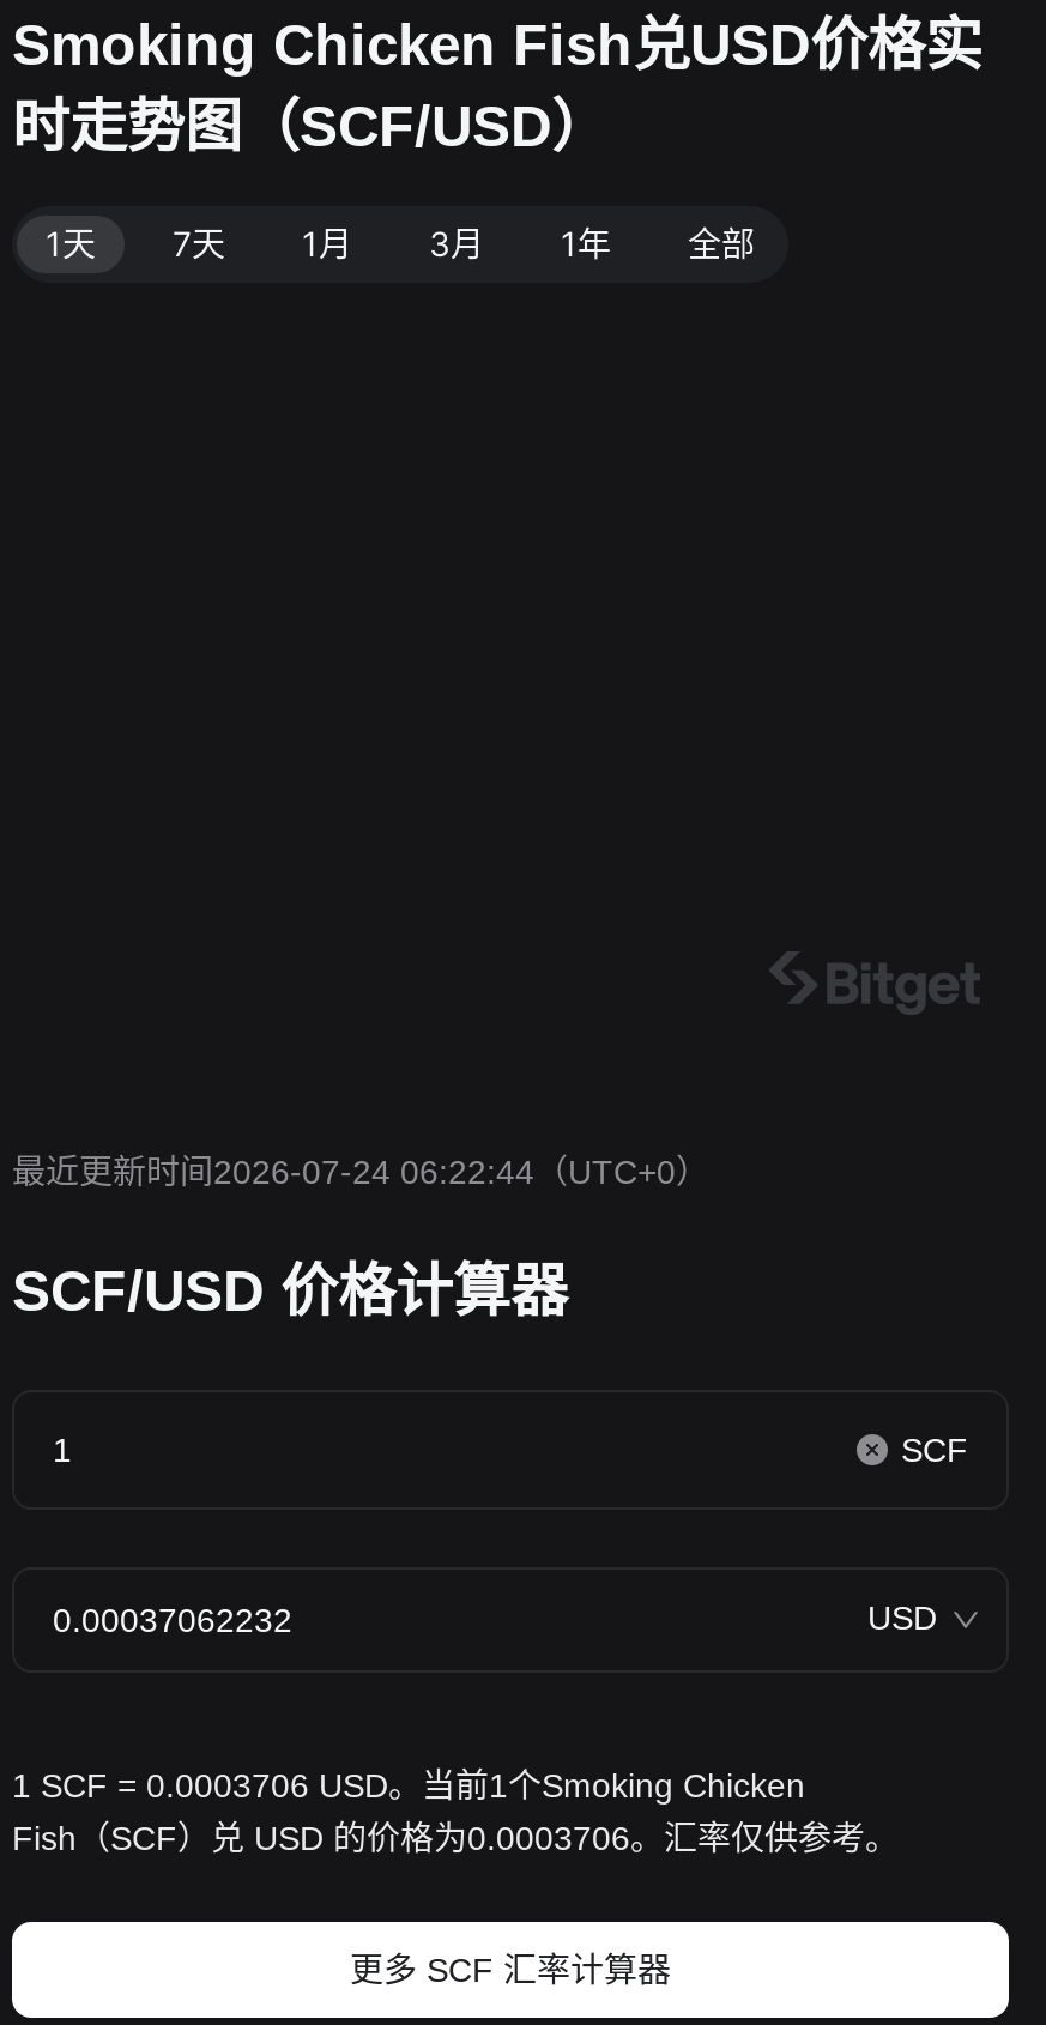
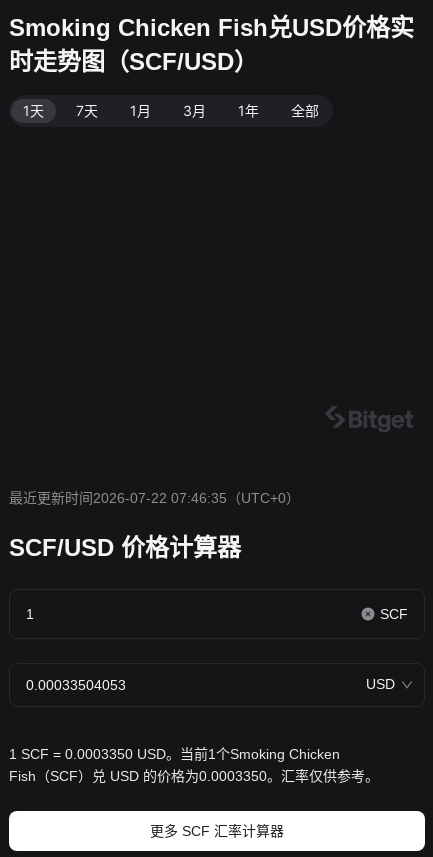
[12,1153,709,1191] 最近更新时间2026-07-24 06:22:44（UTC+0） -> [9,490,300,506] 最近更新时间2026-07-22 07:46:35（UTC+0）
[12,1766,805,1805] 1 SCF = 0.0003706 USD。当前1个Smoking Chicken -> [9,746,340,762] 1 SCF = 0.0003350 USD。当前1个Smoking Chicken
[12,1819,899,1857] Fish（SCF）兑 USD 的价格为0.0003706。汇率仅供参考。 -> [9,768,379,784] Fish（SCF）兑 USD 的价格为0.0003350。汇率仅供参考。

